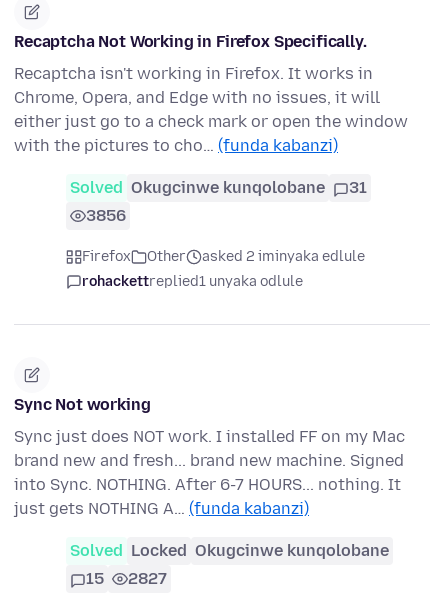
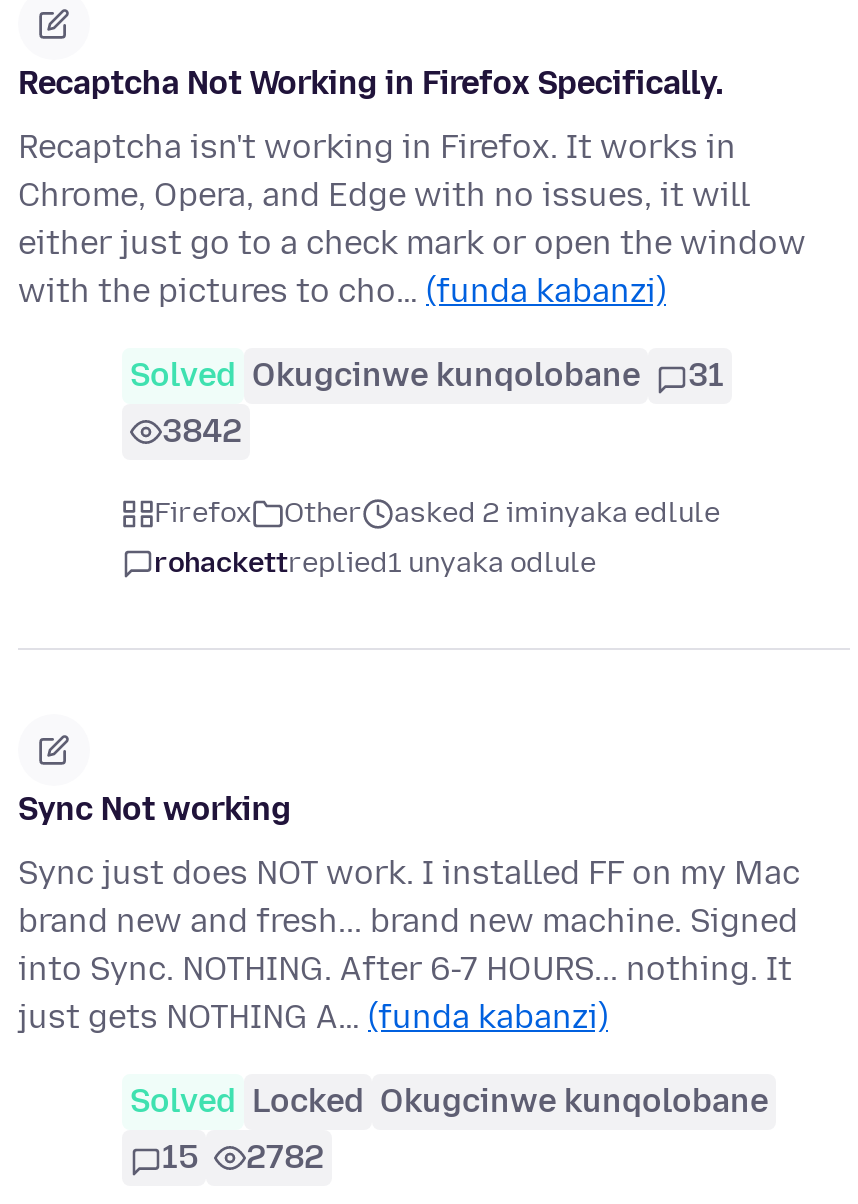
[86,206,126,225] 3856 -> [162,413,242,451] 3842
[86,569,167,588] 15 2827 -> [162,1139,324,1177] 15 2782

